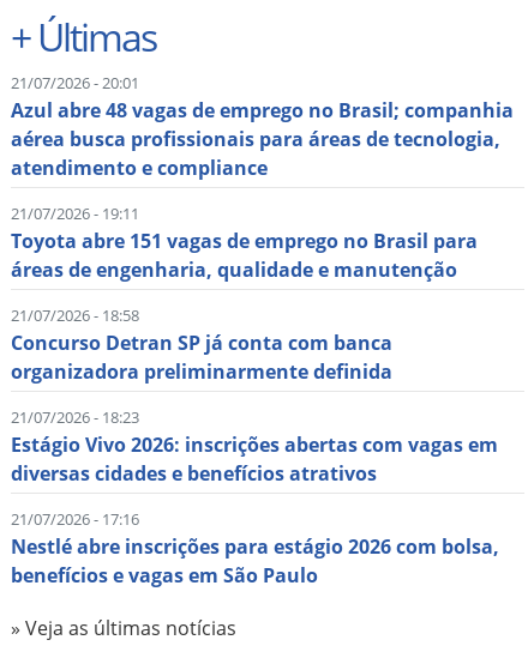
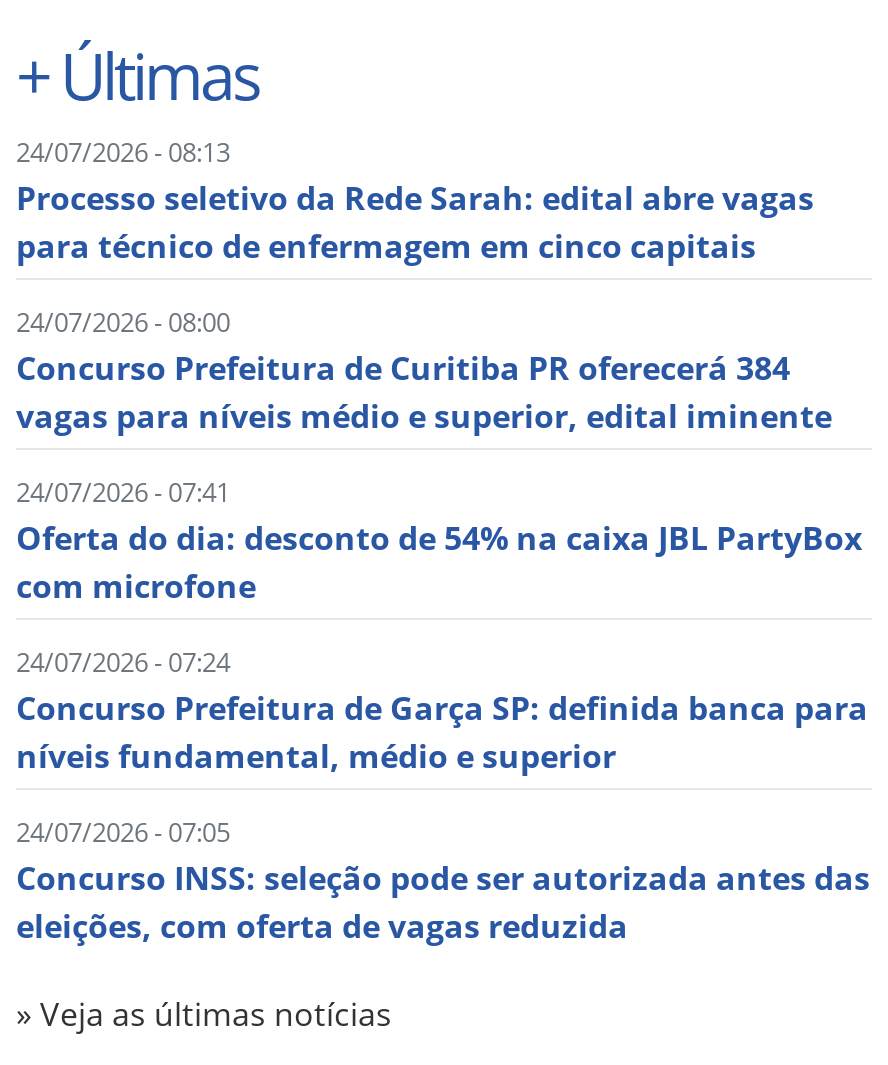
[11,72,514,181] 21/07/2026 - 20:01 | Azul abre 48 vagas de emprego no Brasil; companhia | aérea busca profissionais para áreas de tecnologia, | atendimento e compliance -> [16,134,814,268] 24/07/2026 - 08:13 | Processo seletivo da Rede Sarah: edital abre vagas | para técnico de enfermagem em cinco capitais
[11,203,478,283] 21/07/2026 - 19:11 | Toyota abre 151 vagas de emprego no Brasil para | áreas de engenharia, qualidade e manutenção -> [16,304,832,438] 24/07/2026 - 08:00 | Concurso Prefeitura de Curitiba PR oferecerá 384 | vagas para níveis médio e superior, edital iminente
[11,304,392,385] 21/07/2026 - 18:58 | Concurso Detran SP já conta com banca | organizadora preliminarmente definida -> [16,474,862,608] 24/07/2026 - 07:41 | Oferta do dia: desconto de 54% na caixa JBL PartyBox | com microfone
[11,406,498,487] 21/07/2026 - 18:23 | Estágio Vivo 2026: inscrições abertas com vagas em | diversas cidades e benefícios atrativos -> [16,644,868,778] 24/07/2026 - 07:24 | Concurso Prefeitura de Garça SP: definida banca para | níveis fundamental, médio e superior
[11,508,499,588] 21/07/2026 - 17:16 | Nestlé abre inscrições para estágio 2026 com bolsa, | benefícios e vagas em São Paulo -> [16,814,870,948] 24/07/2026 - 07:05 | Concurso INSS: seleção pode ser autorizada antes das | eleições, com oferta de vagas reduzida

